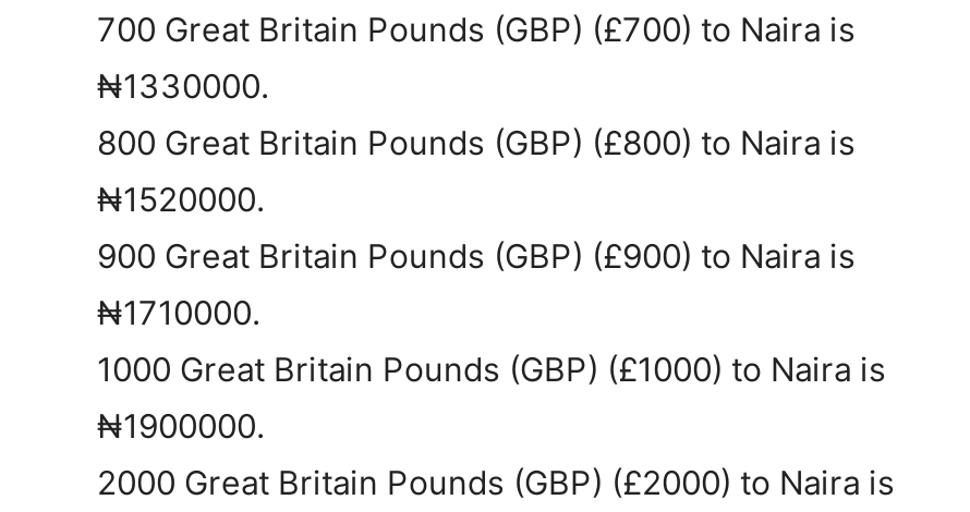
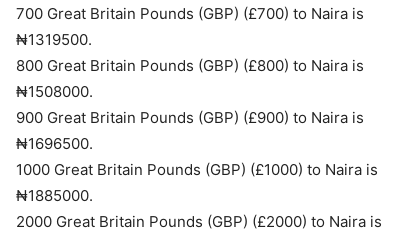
[97,66,269,107] ₦1330000. -> [16,30,92,49] ₦1319500.
[97,179,265,220] ₦1520000. -> [16,82,93,101] ₦1508000.
[97,292,260,334] ₦1710000. -> [16,134,93,153] ₦1696500.
[97,405,265,447] ₦1900000. -> [16,186,93,205] ₦1885000.

